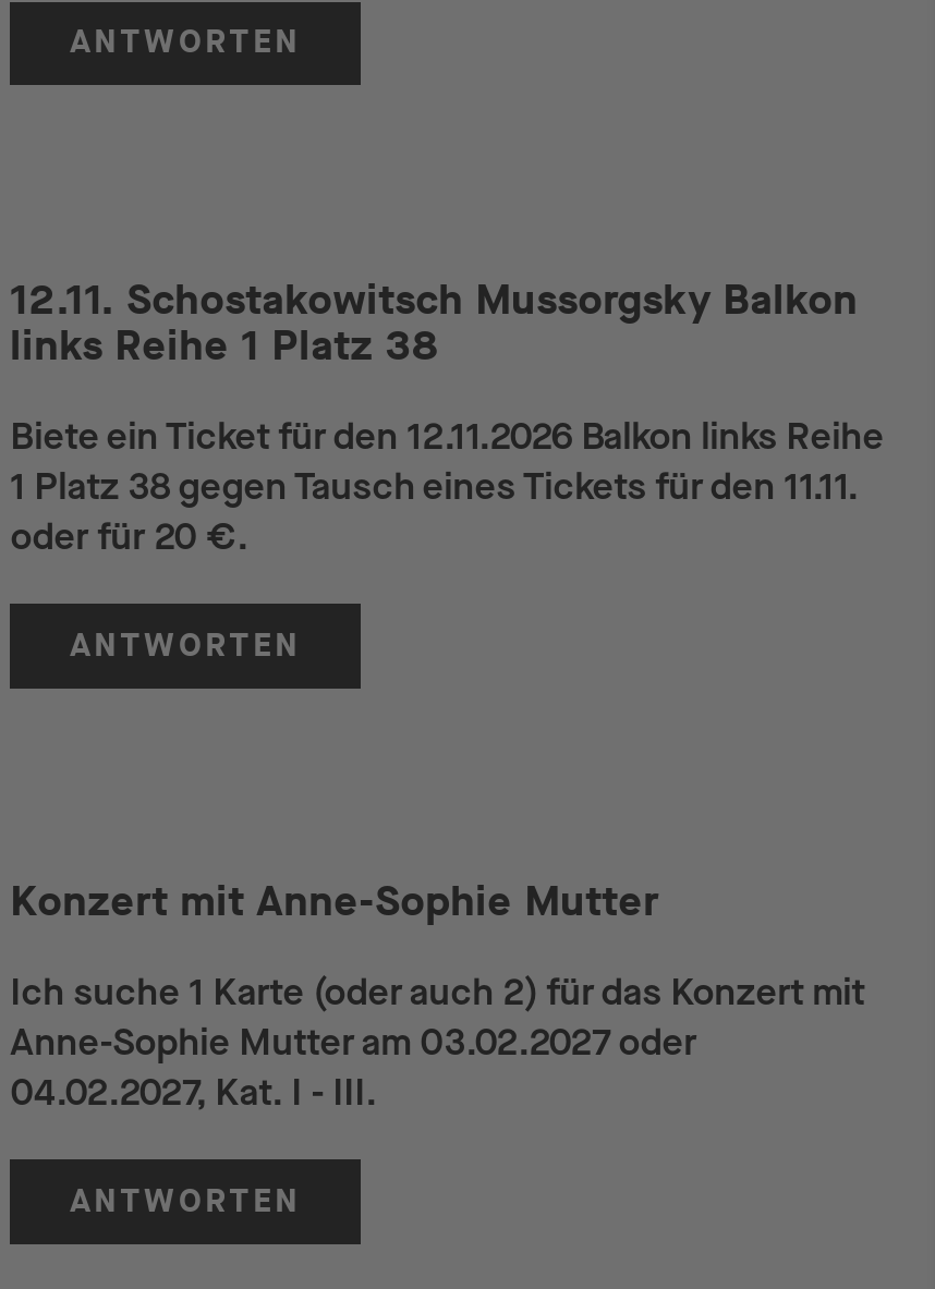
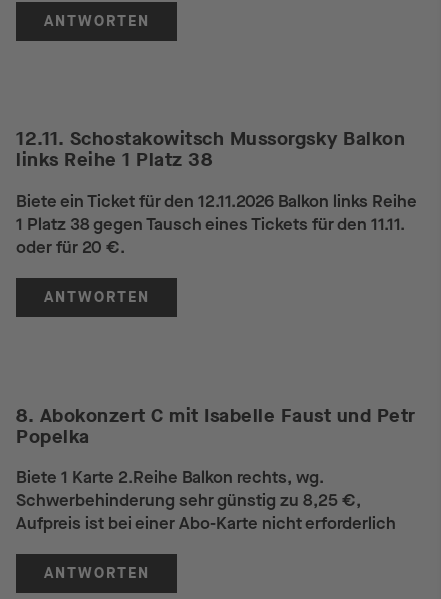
[10,875,660,930] Konzert mit Anne-Sophie Mutter -> [16,403,416,449] 8. Abokonzert C mit Isabelle Faust und Petr | Popelka
[10,967,865,1117] Ich suche 1 Karte (oder auch 2) für das Konzert mit | Anne-Sophie Mutter am 03.02.2027 oder | 04.02.2027, Kat. I - III. -> [16,466,396,535] Biete 1 Karte 2.Reihe Balkon rechts, wg. | Schwerbehinderung sehr günstig zu 8,25 €, | Aufpreis ist bei einer Abo-Karte nicht erforderlich

